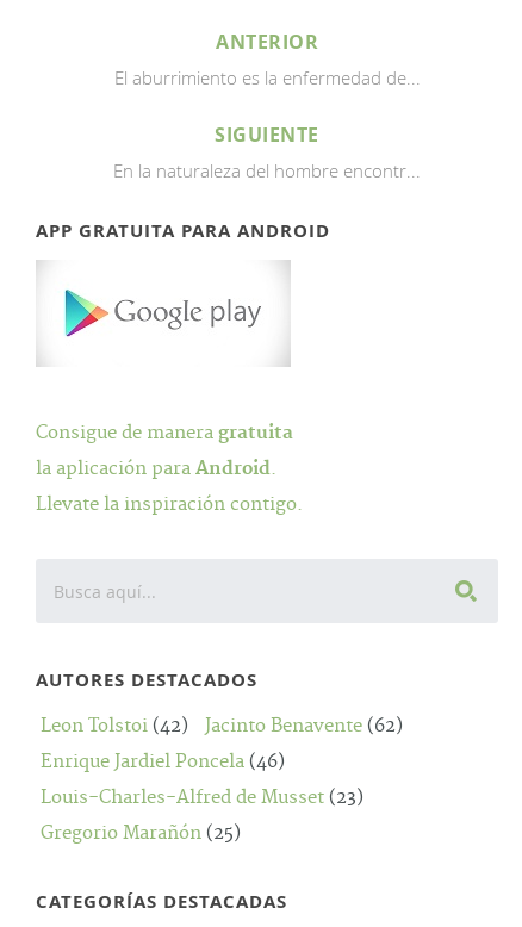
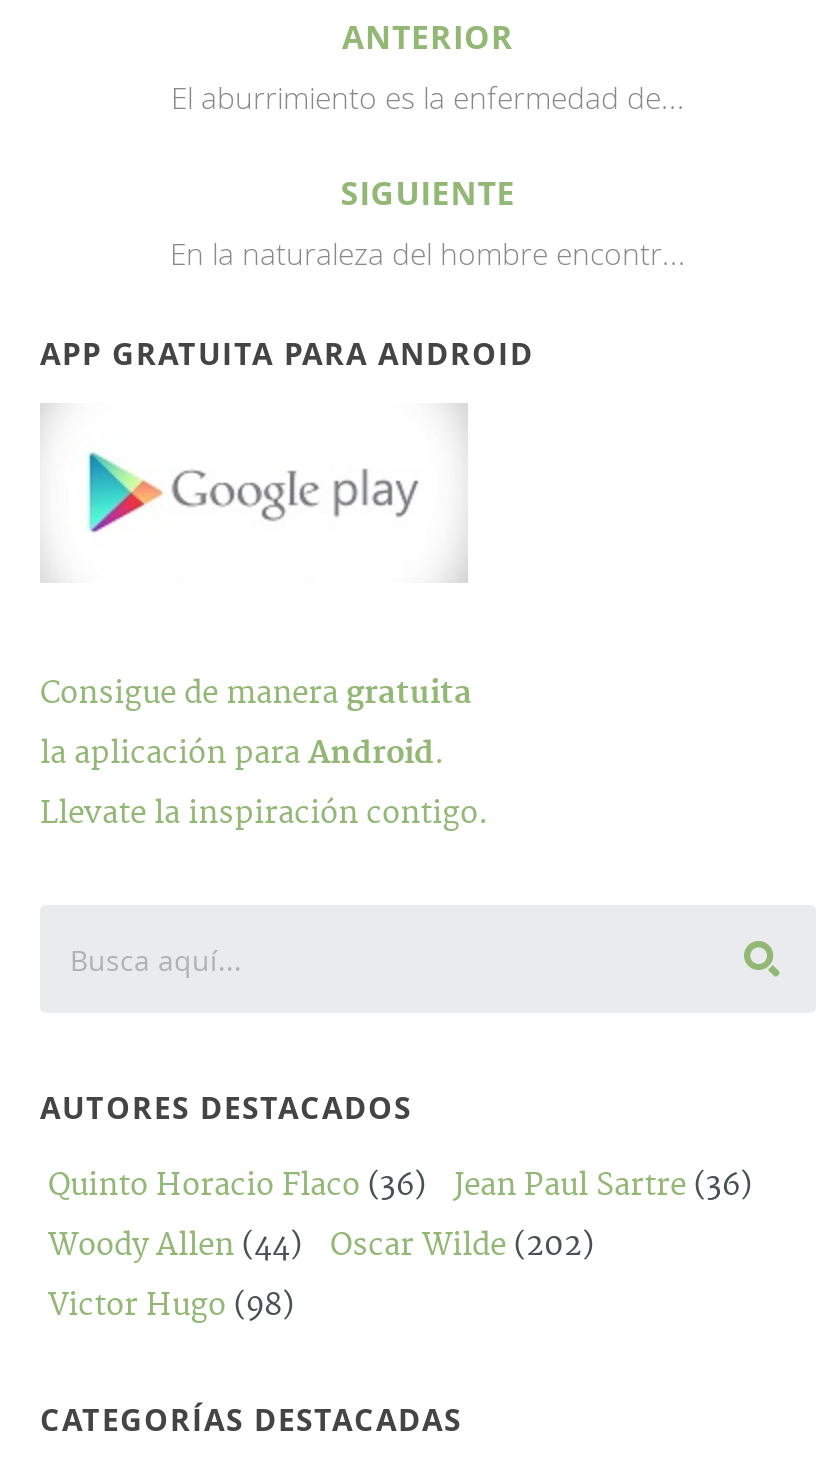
[41,715,403,845] Leon Tolstoi (42) | Jacinto Benavente (62) | Enrique Jardiel Poncela (46) | Louis-Charles-Alfred de Musset (23) | Gregorio Marañón (25) -> [48,1167,752,1325] Quinto Horacio Flaco (36) | Jean Paul Sartre (36) | Woody Allen (44) | Oscar Wilde (202) | Victor Hugo (98)

